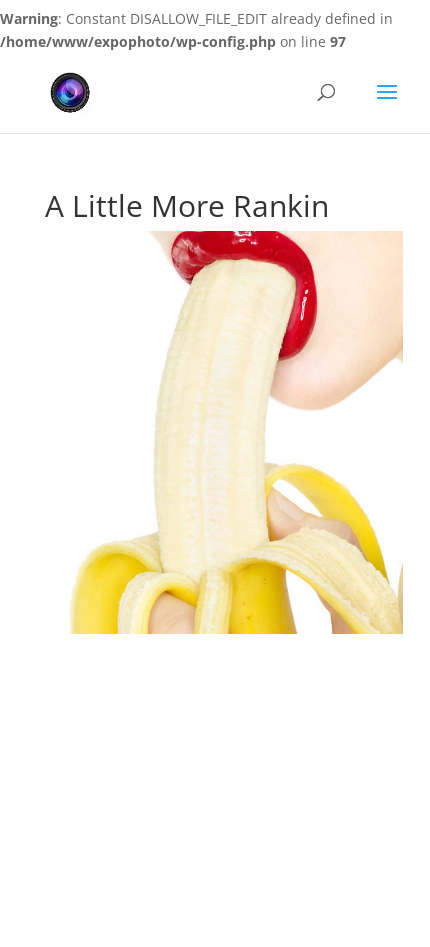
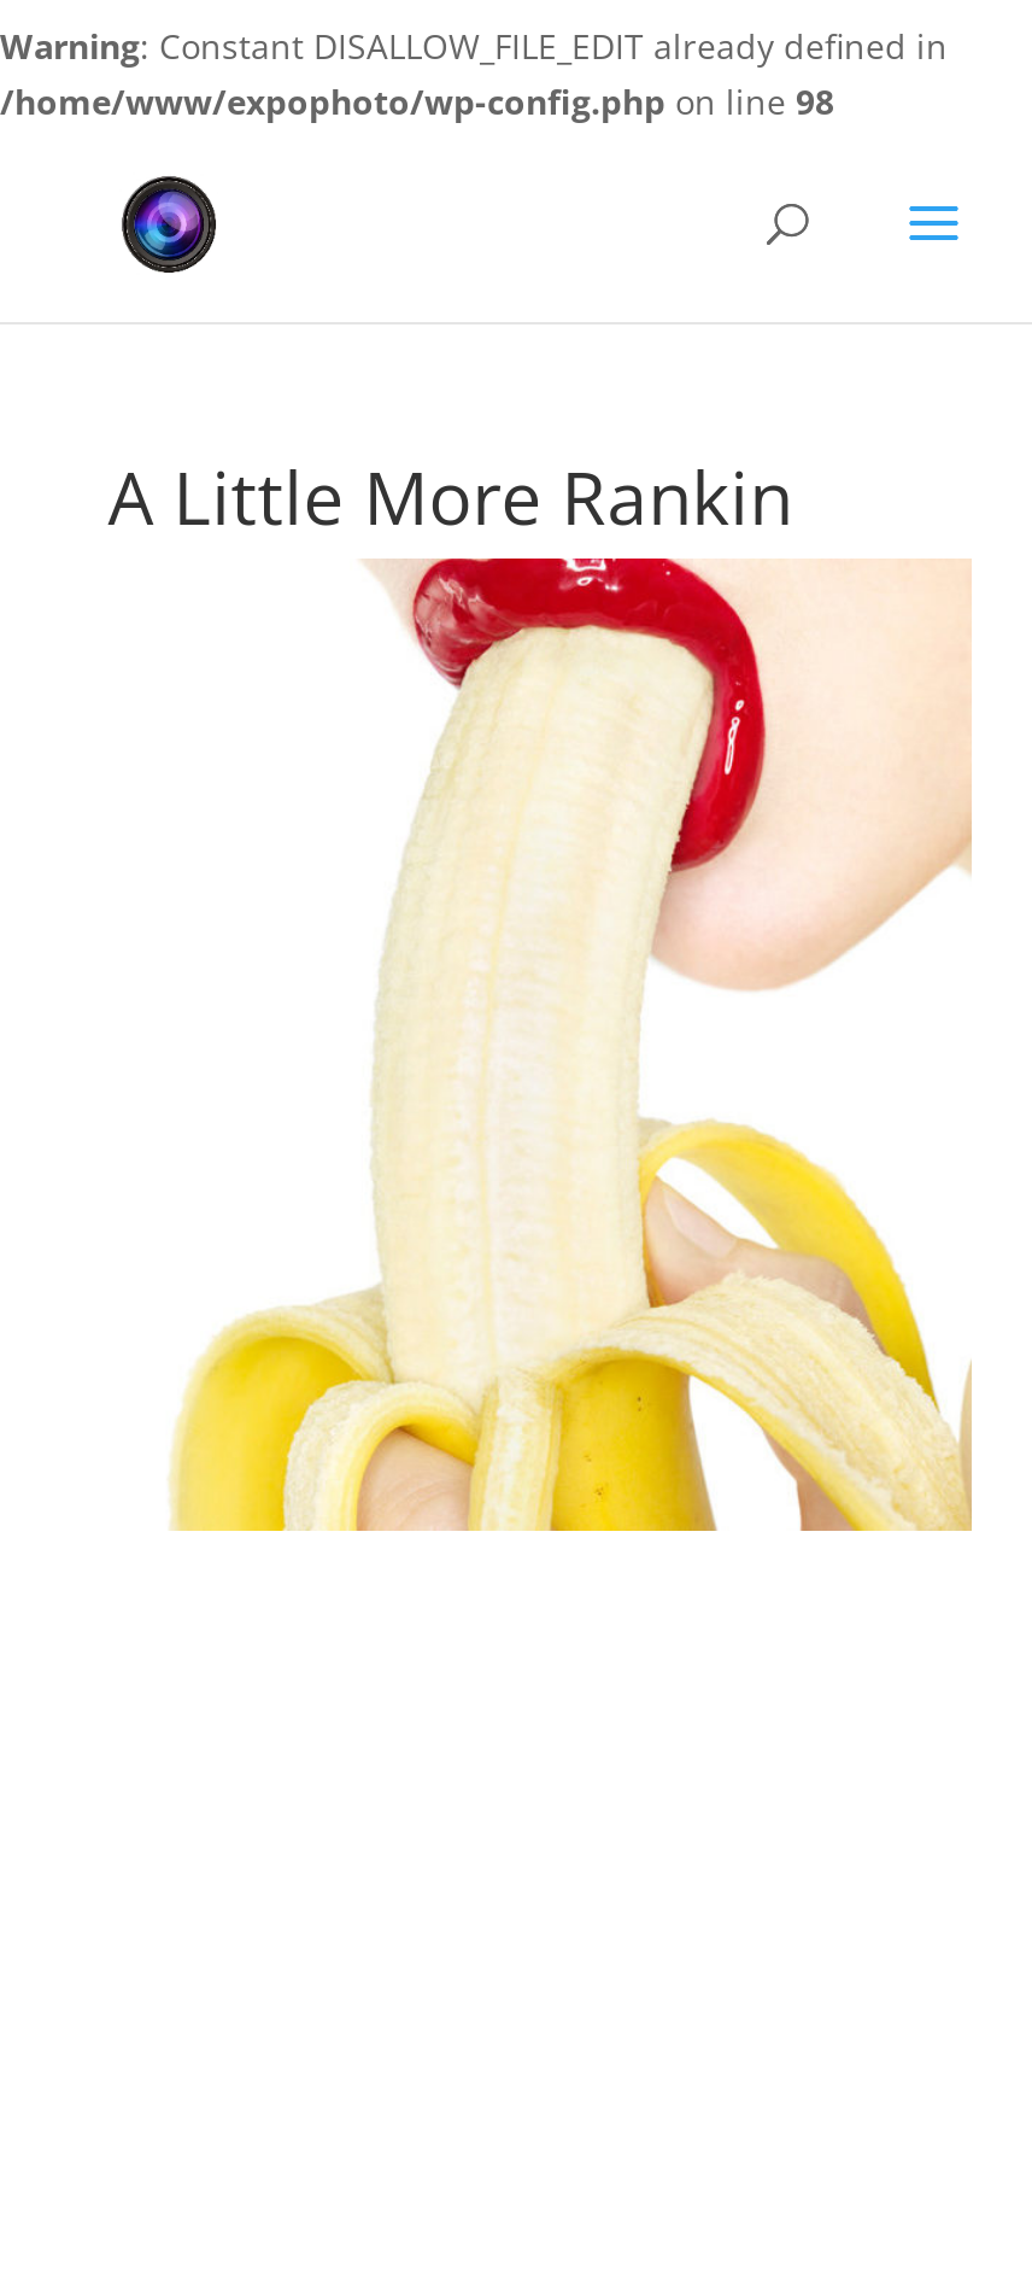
[0,32,346,51] /home/www/expophoto/wp-config.php on line 97 -> [0,78,834,124] /home/www/expophoto/wp-config.php on line 98

